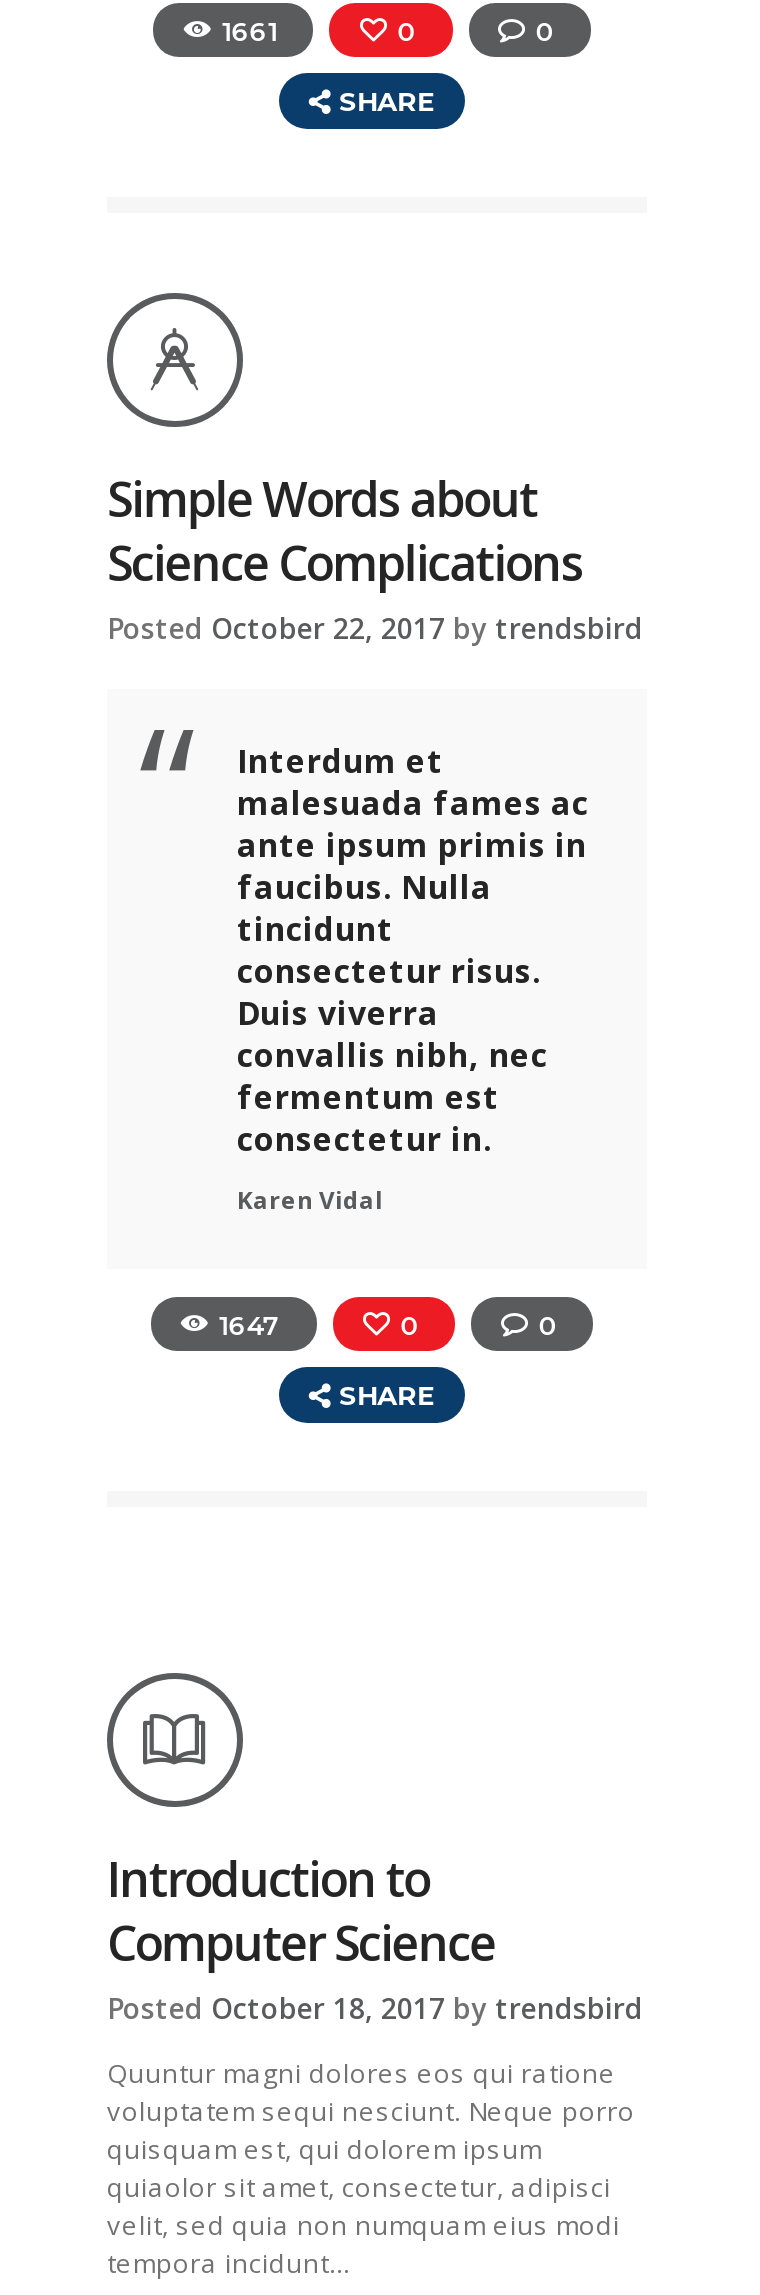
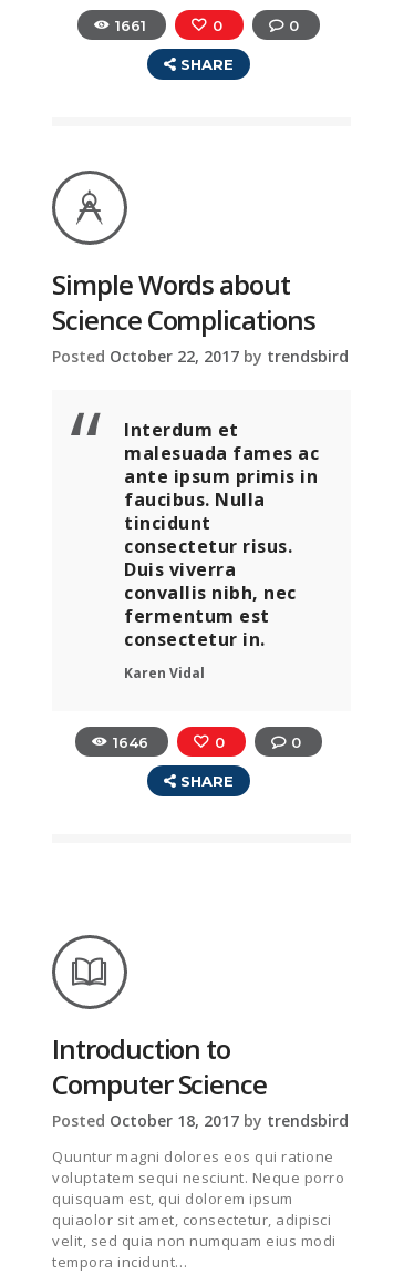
[218,1309,280,1341] 1647 -> [113,733,149,751] 1646

